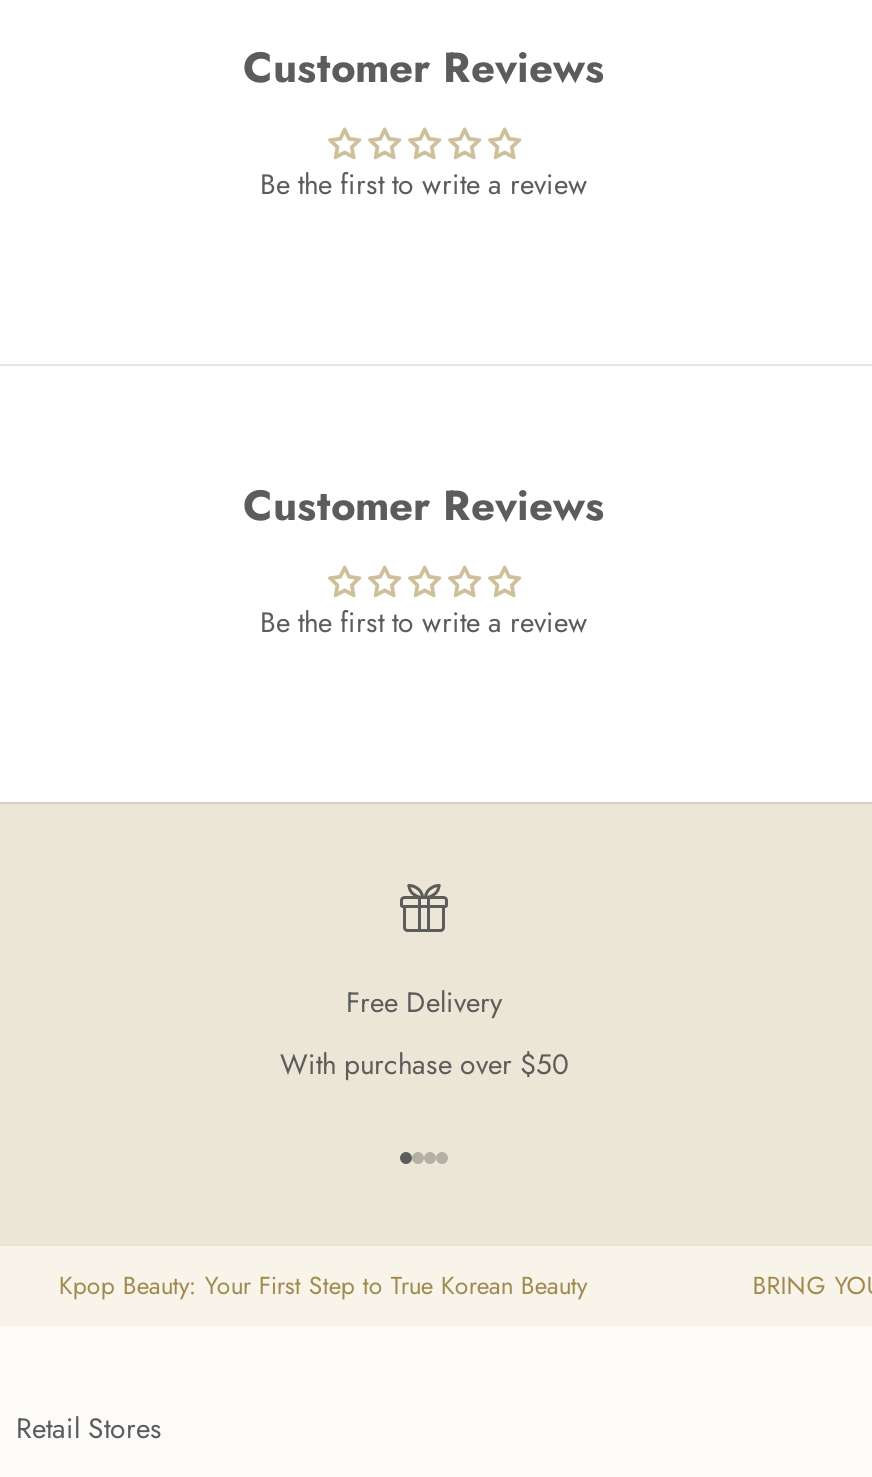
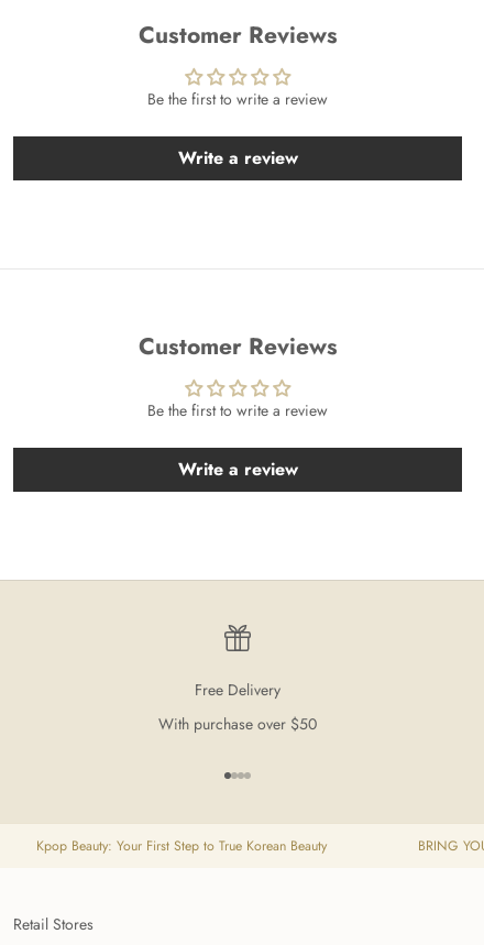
none -> [178,146,298,171] Write a review
none -> [178,457,298,482] Write a review

